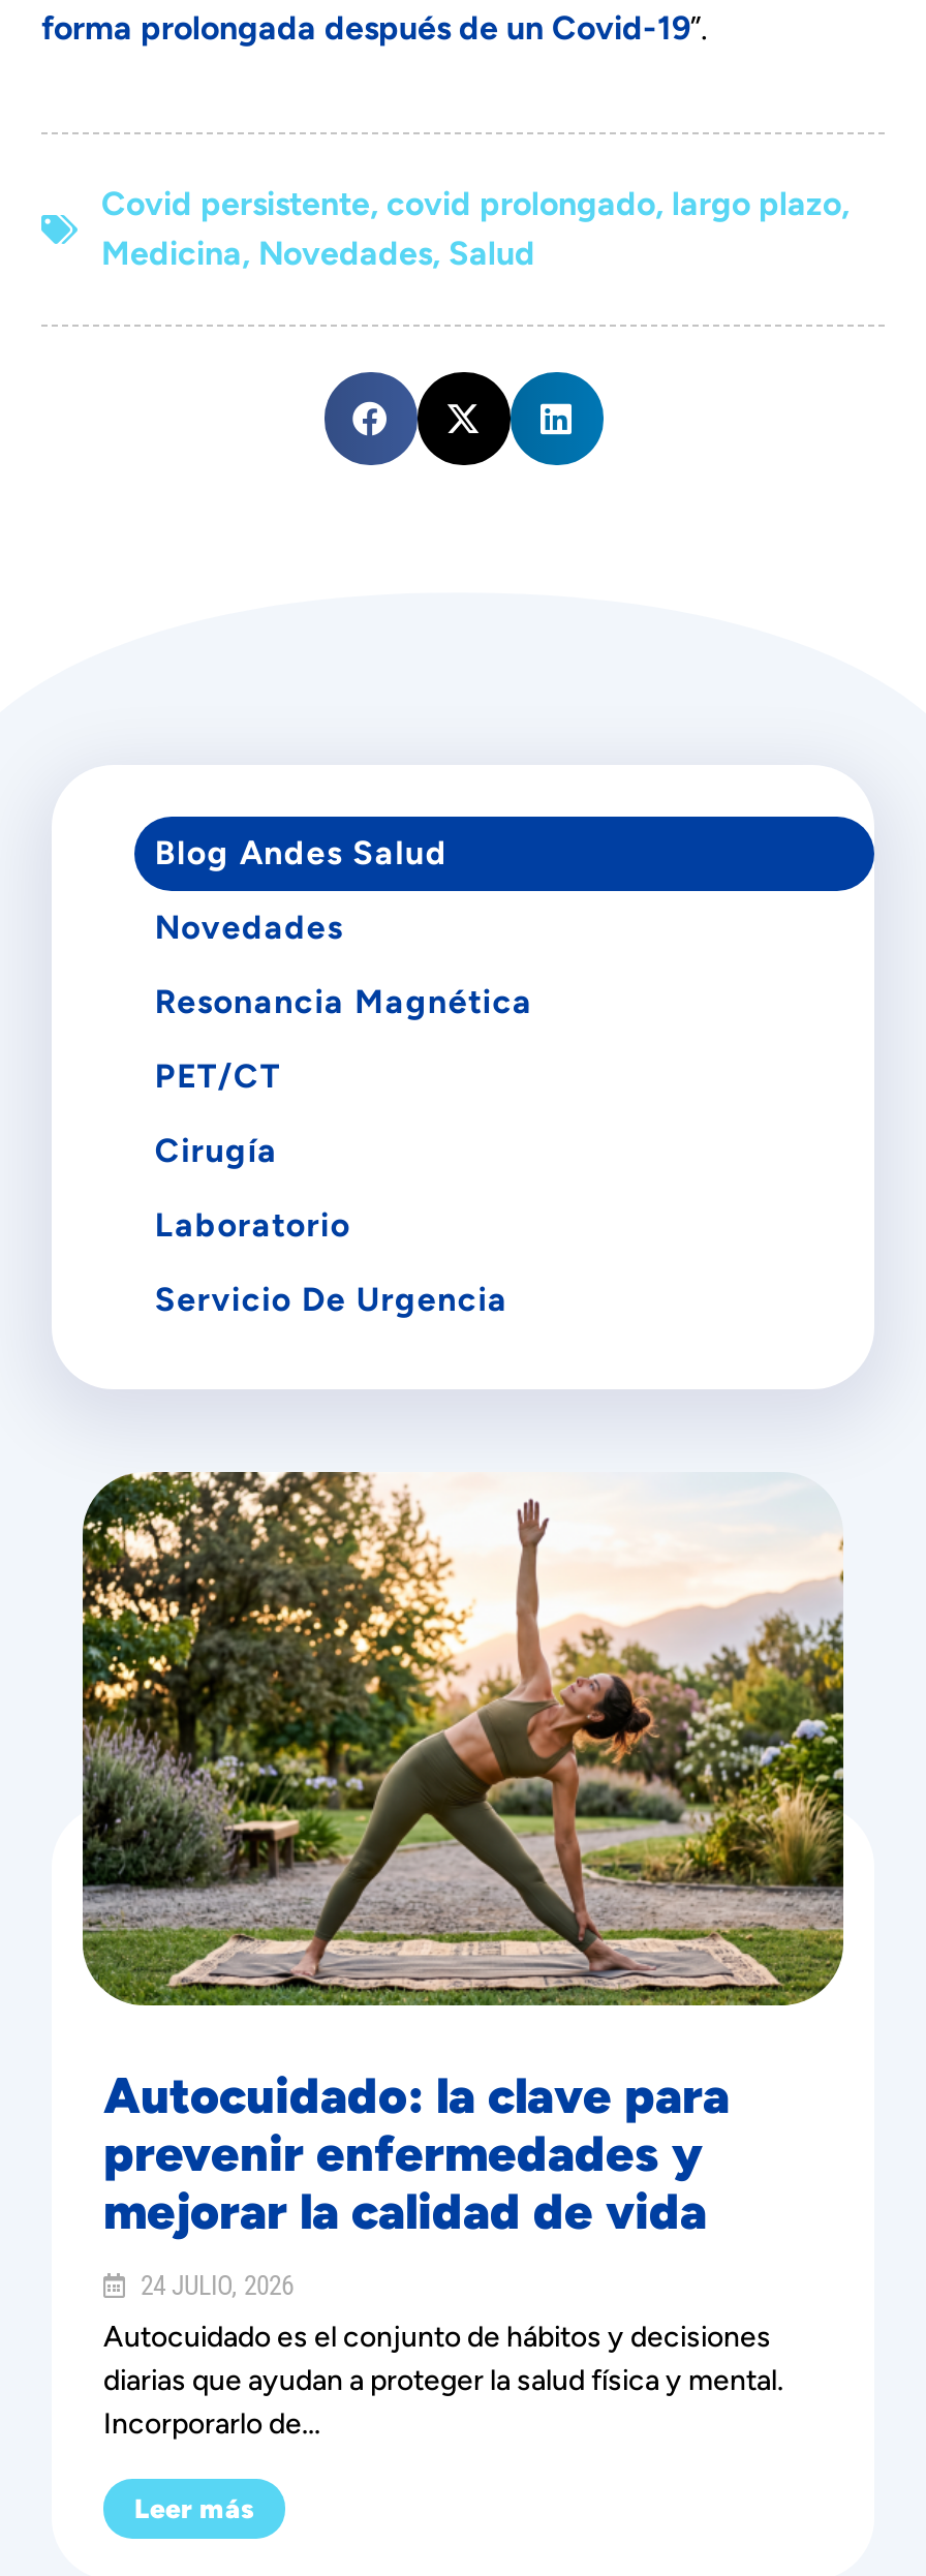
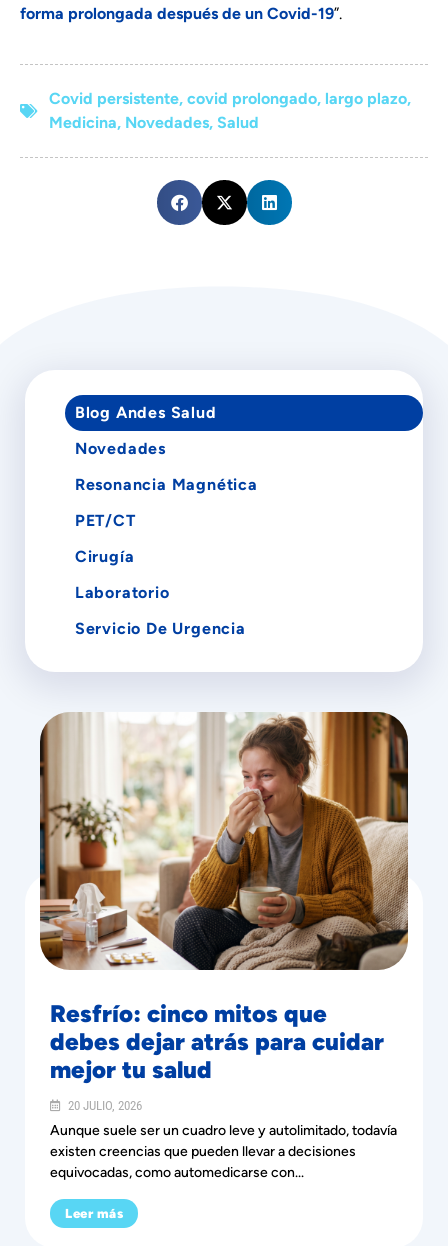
[81,1470,845,2240] [image] | Autocuidado: la clave para | prevenir enfermedades y | mejorar la calidad de vida -> [39,711,409,1084] [image] | Resfrío: cinco mitos que | debes dejar atrás para cuidar | mejor tu salud
[134,2269,294,2300] 24 JULIO, 2026 -> [65,1098,142,1113] 20 JULIO, 2026
[103,2319,783,2441] Autocuidado es el conjunto de hábitos y decisiones | diarias que ayudan a proteger la salud física y mental. | Incorporarlo de... -> [50,1122,397,1181] Aunque suele ser un cuadro leve y autolimitado, todavía | existen creencias que pueden llevar a decisiones | equivocadas, como automedicarse con...

